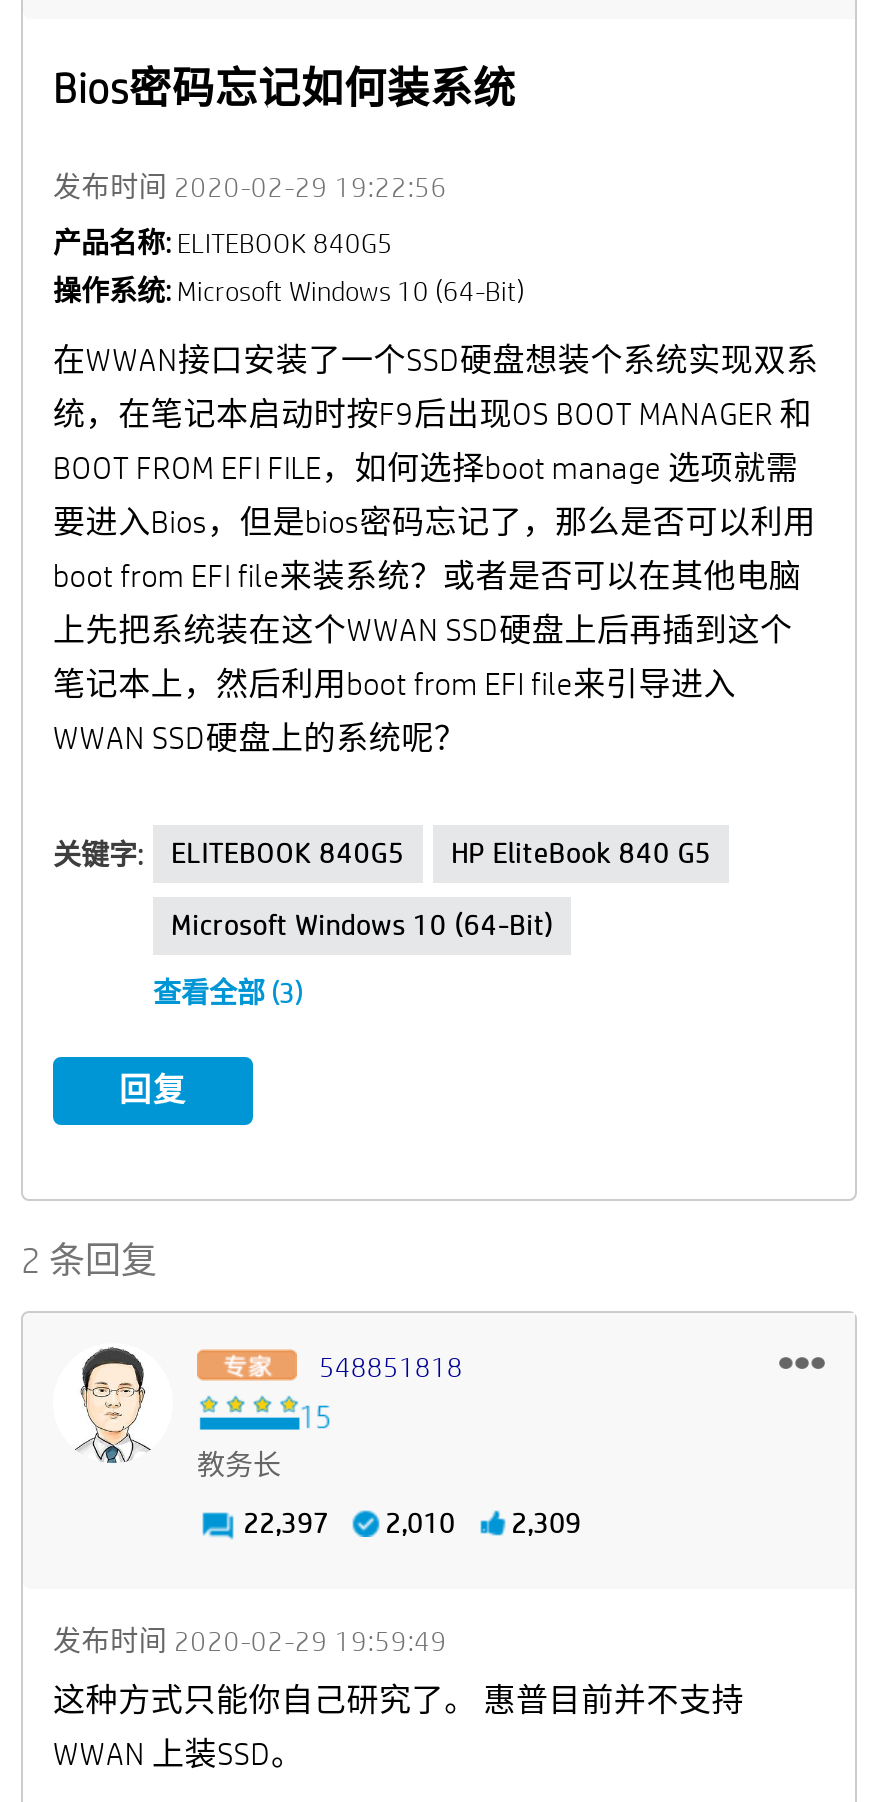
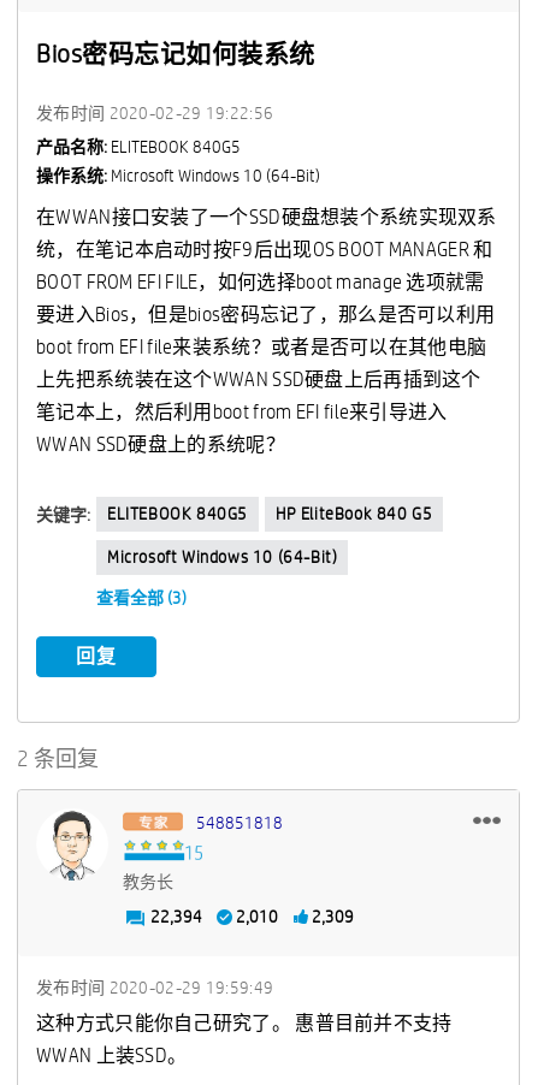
[243,1505,581,1541] 22,397 2,010 2,309 -> [150,906,354,927] 22,394 2,010 2,309

